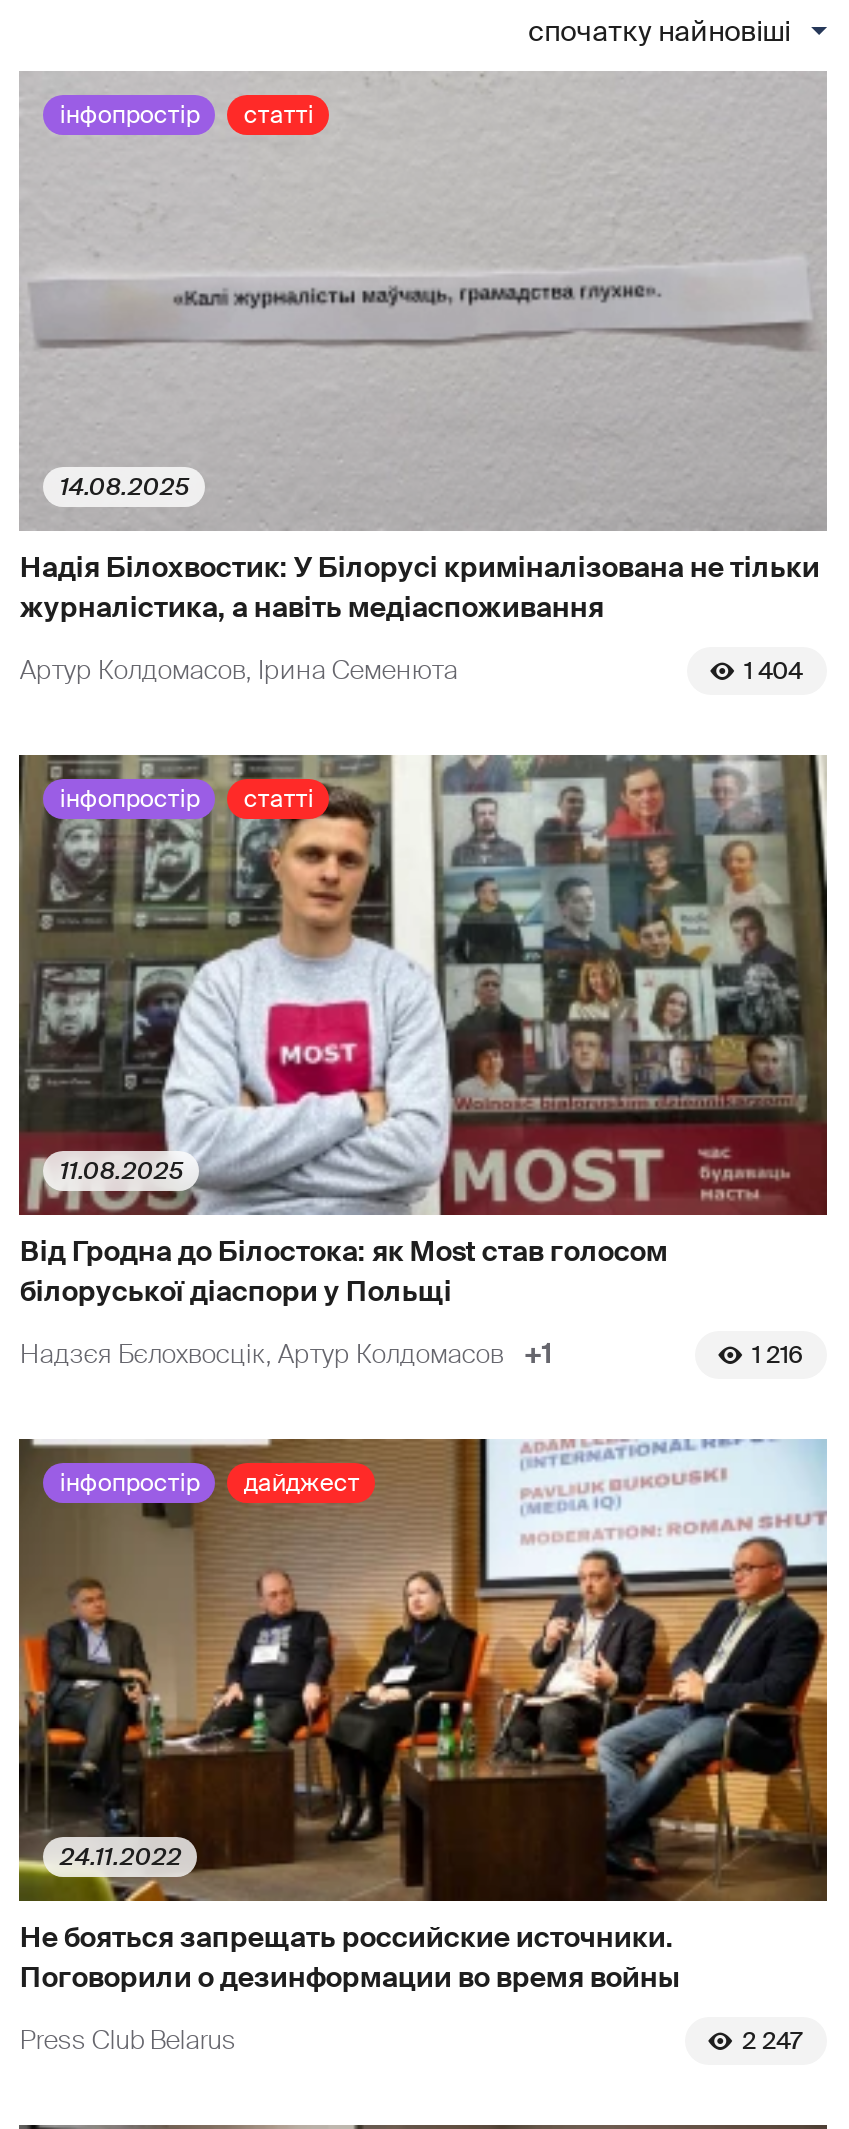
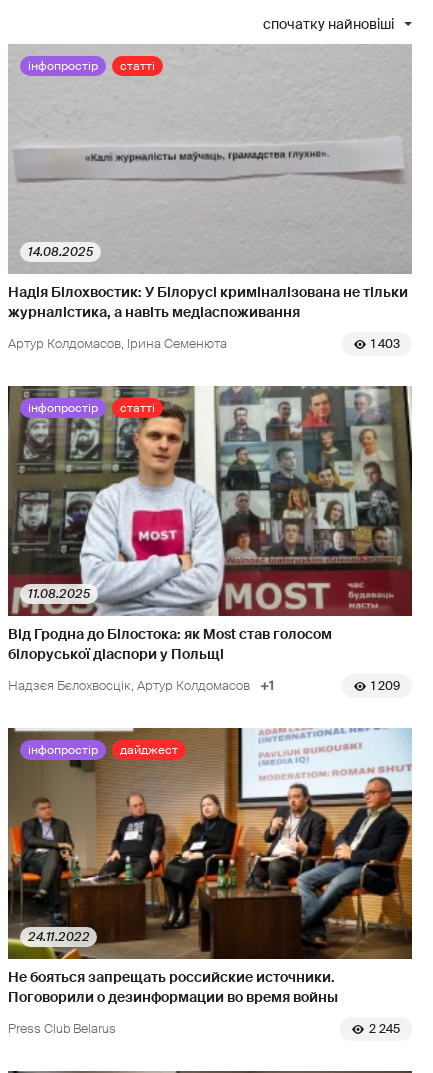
[744,655,802,687] 1 404 -> [371,336,400,352] 1 403
[752,1340,802,1372] 1 216 -> [371,678,400,694] 1 209
[742,2024,802,2056] 2 247 -> [369,1021,400,1037] 2 245

